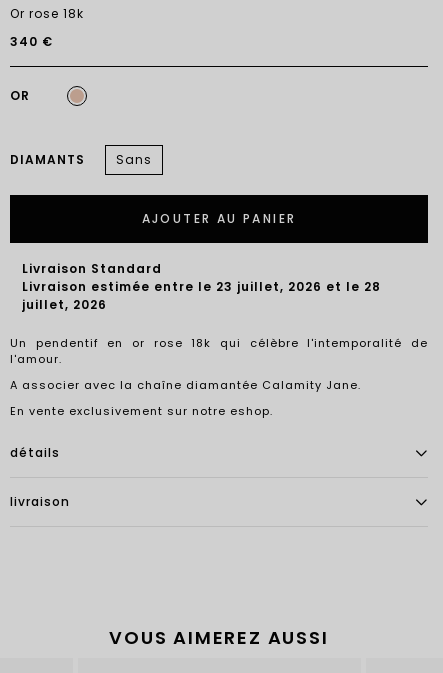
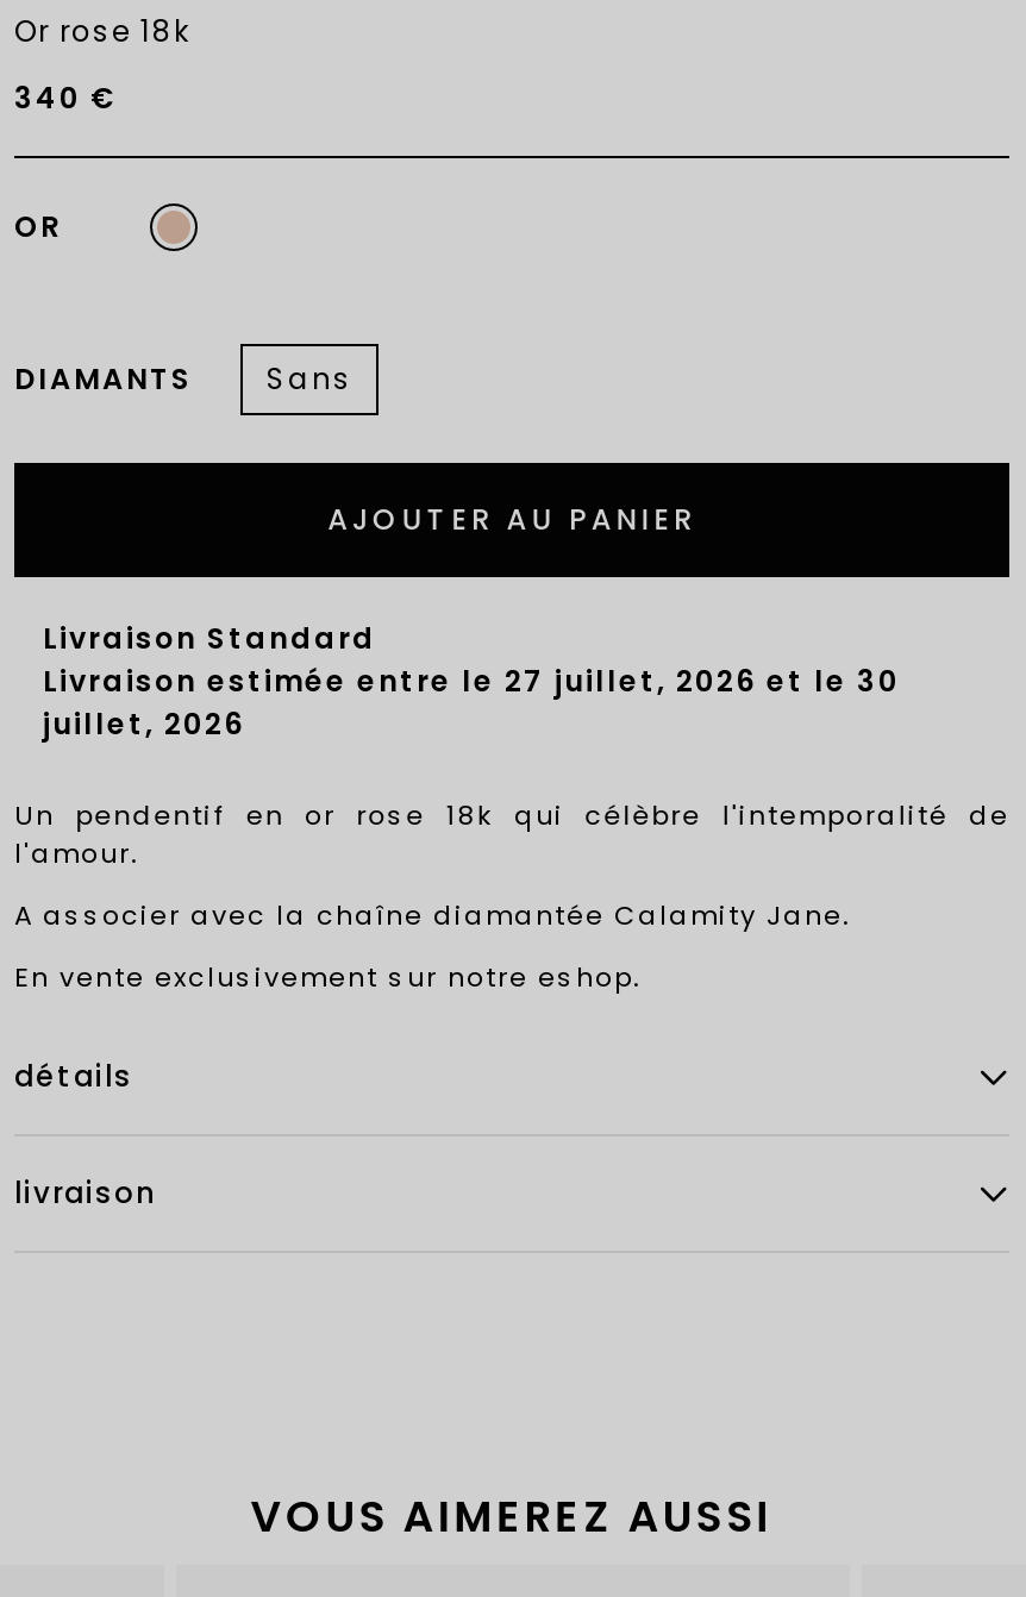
[22,278,381,295] Livraison estimée entre le 23 juillet, 2026 et le 28 -> [43,660,900,701] Livraison estimée entre le 27 juillet, 2026 et le 30

